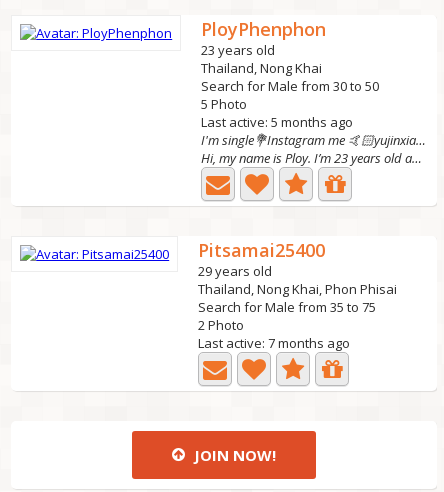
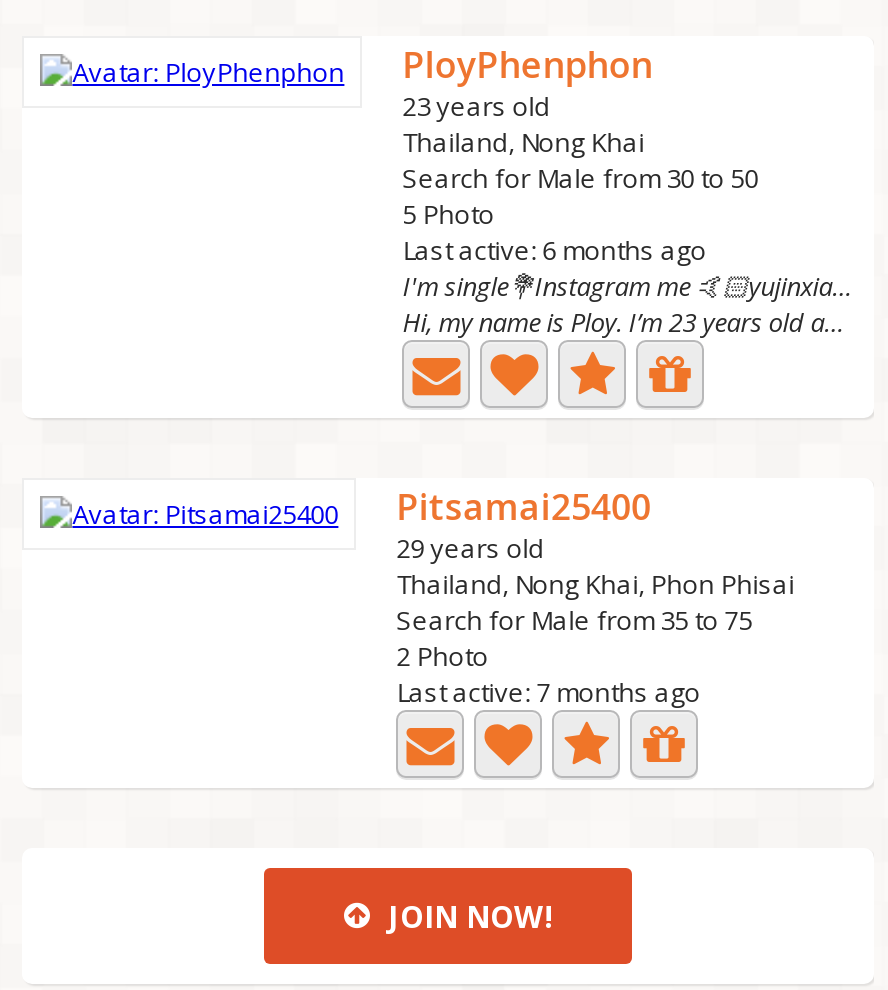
[201,113,353,131] Last active: 5 months ago -> [402,232,706,268] Last active: 6 months ago

